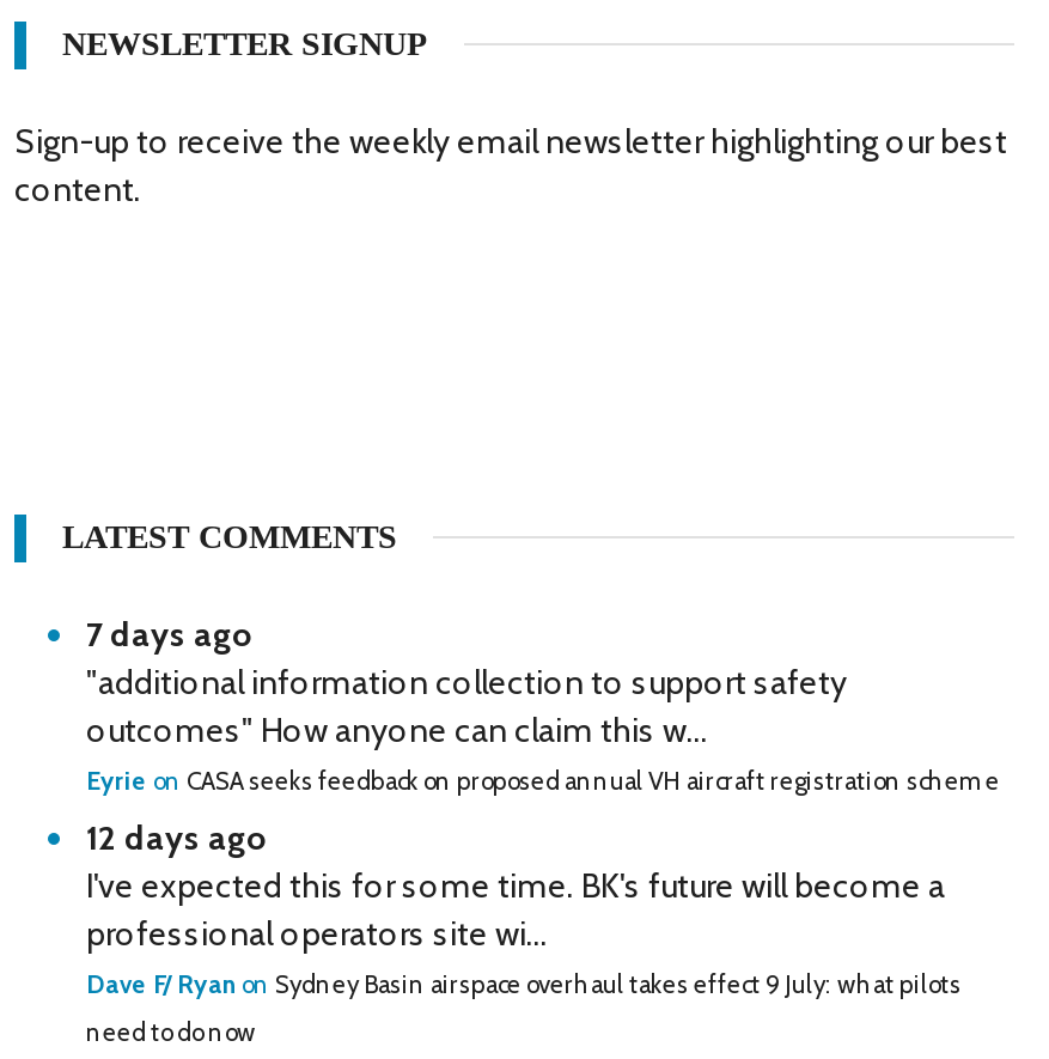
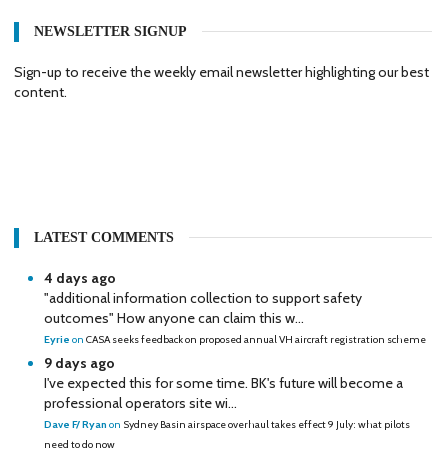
[86,613,254,656] 7 days ago -> [44,269,116,287] 4 days ago
[86,816,268,859] 12 days ago -> [44,354,115,372] 9 days ago

